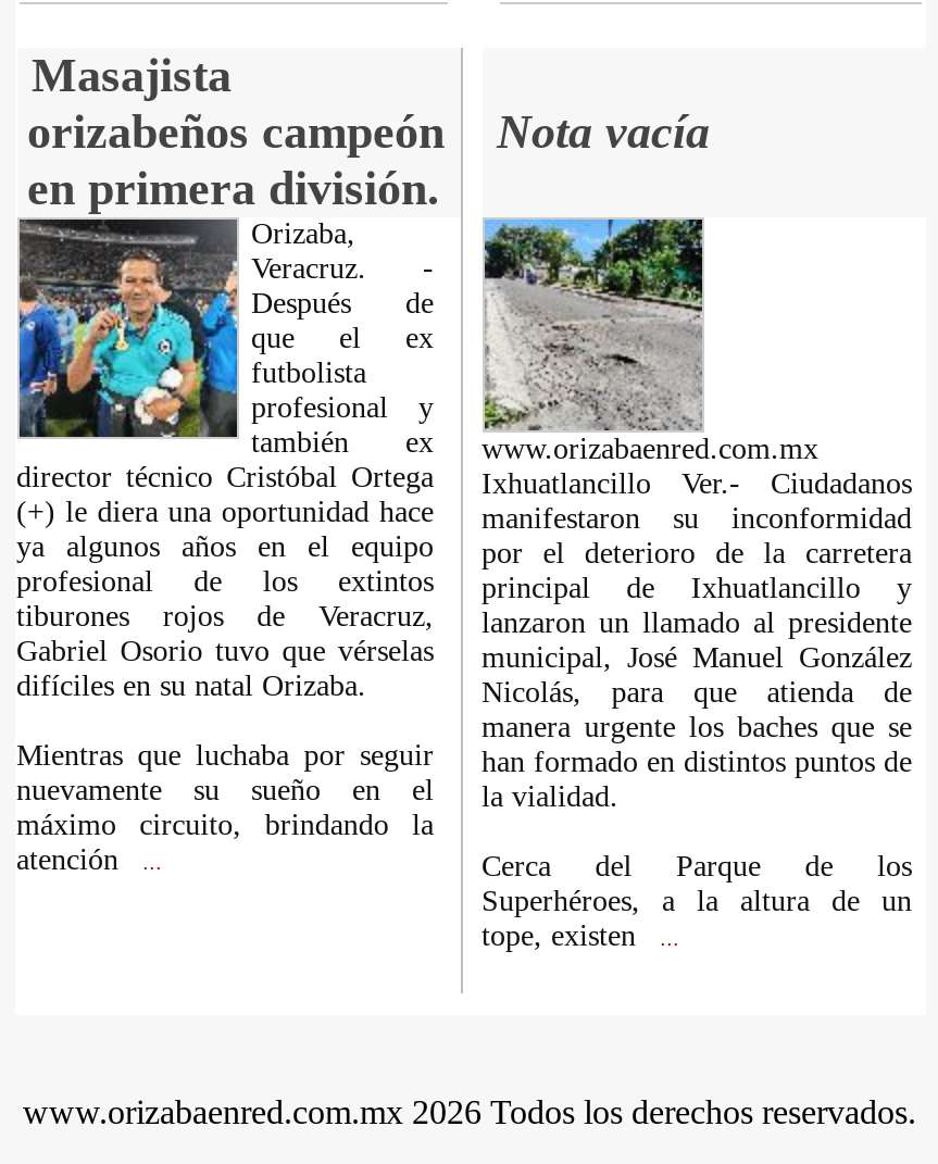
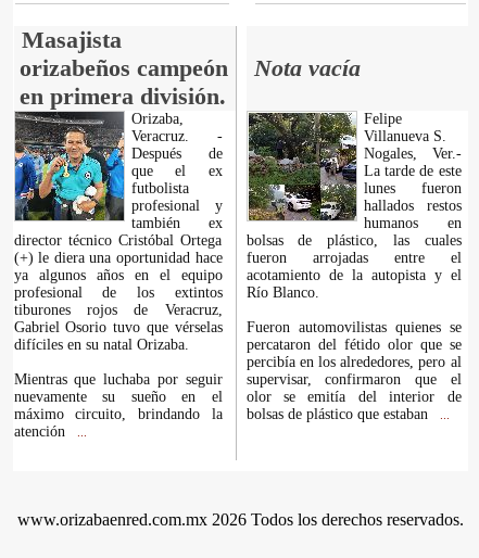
[481,217,912,813] [image] | www.orizabaenred.com.mx | Ixhuatlancillo Ver.- Ciudadanos | manifestaron su inconformidad | por el deterioro de la carretera | principal de Ixhuatlancillo y | lanzaron un llamado al presidente | municipal, José Manuel González | Nicolás, para que atienda de | manera urgente los baches que se | han formado en distintos puntos de | la vialidad. -> [246,111,461,301] [image] | Felipe | Villanueva S. | Nogales, Ver.- | La tarde de este | lunes fueron | hallados restos | humanos en | bolsas de plástico, las cuales | fueron arrojadas entre el | acotamiento de la autopista y el | Río Blanco.
[481,850,912,952] Cerca del Parque de los | Superhéroes, a la altura de un | tope, existen ... -> [246,319,461,422] Fueron automovilistas quienes se | percataron del fétido olor que se | percibía en los alrededores, pero al | supervisar, confirmaron que el | olor se emitía del interior de | bolsas de plástico que estaban ...

